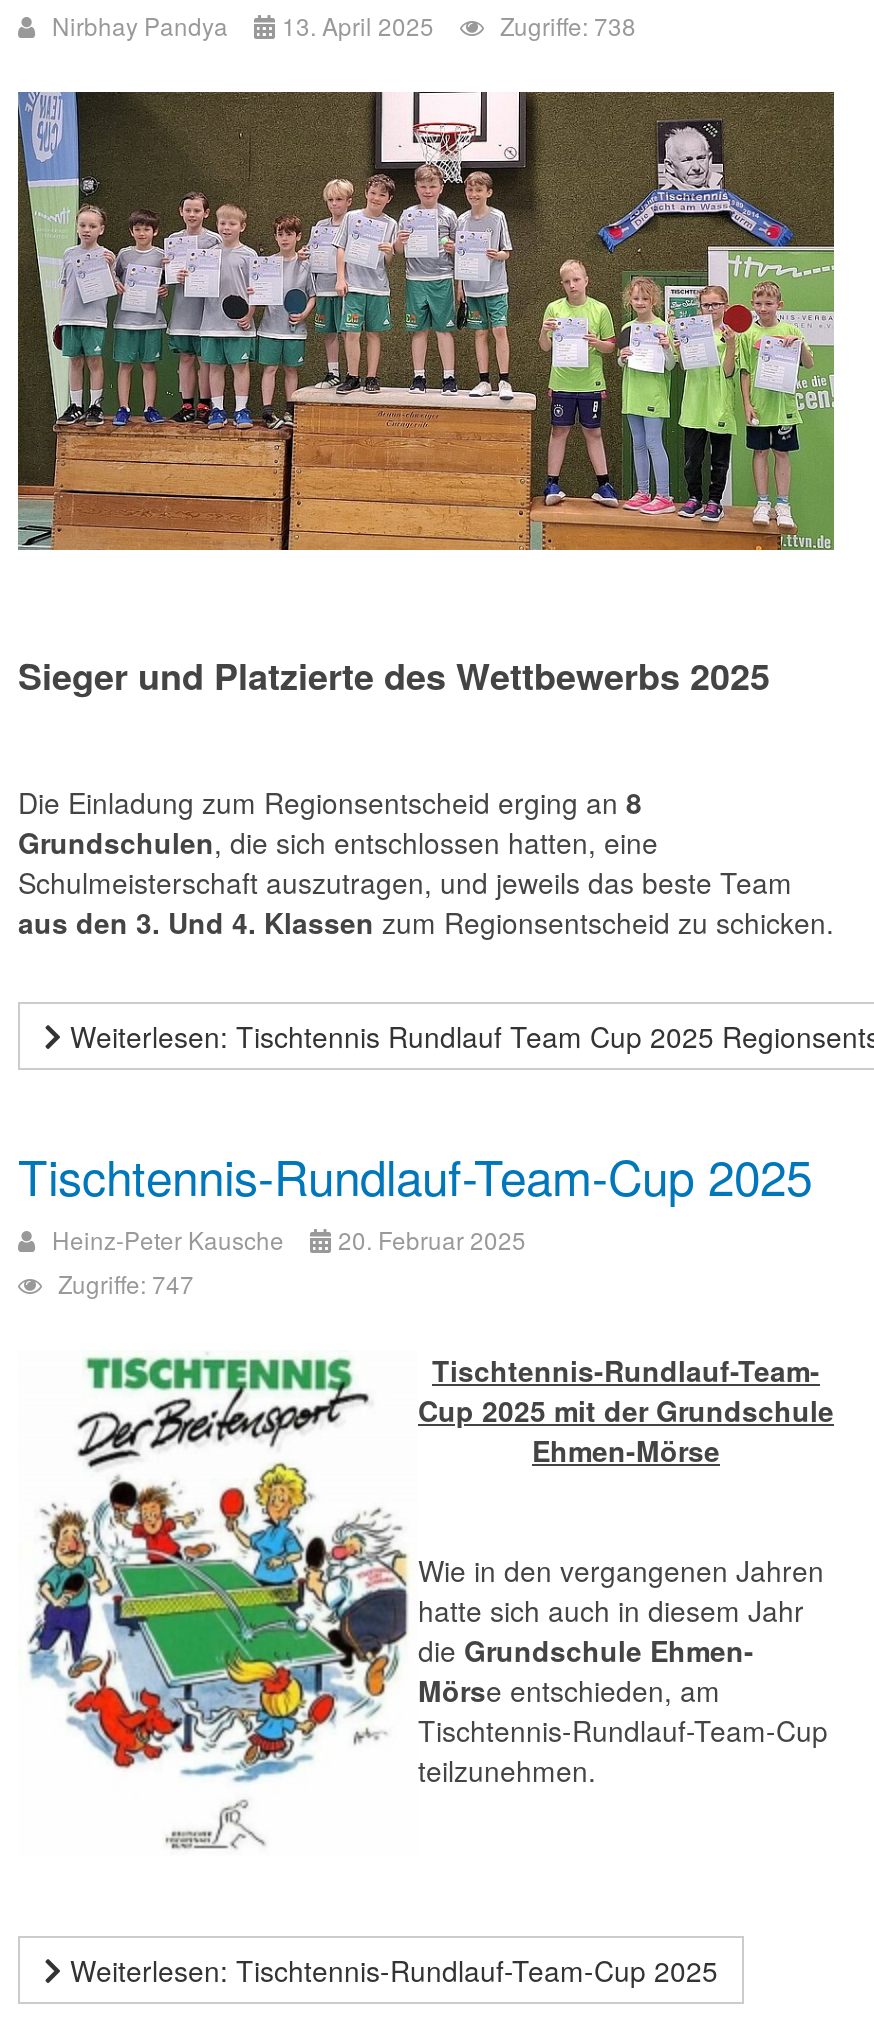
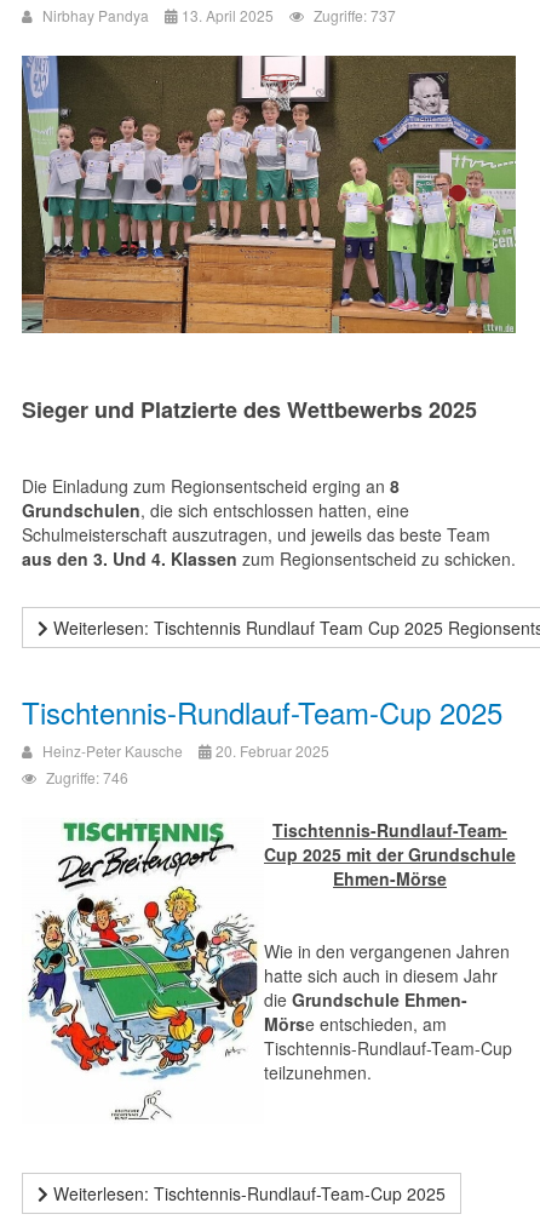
[52,7,636,41] Nirbhay Pandya 13. April 2025 Zugriffe: 738 -> [42,4,396,25] Nirbhay Pandya 13. April 2025 Zugriffe: 737
[58,1266,194,1300] Zugriffe: 747 -> [46,767,128,788] Zugriffe: 746

